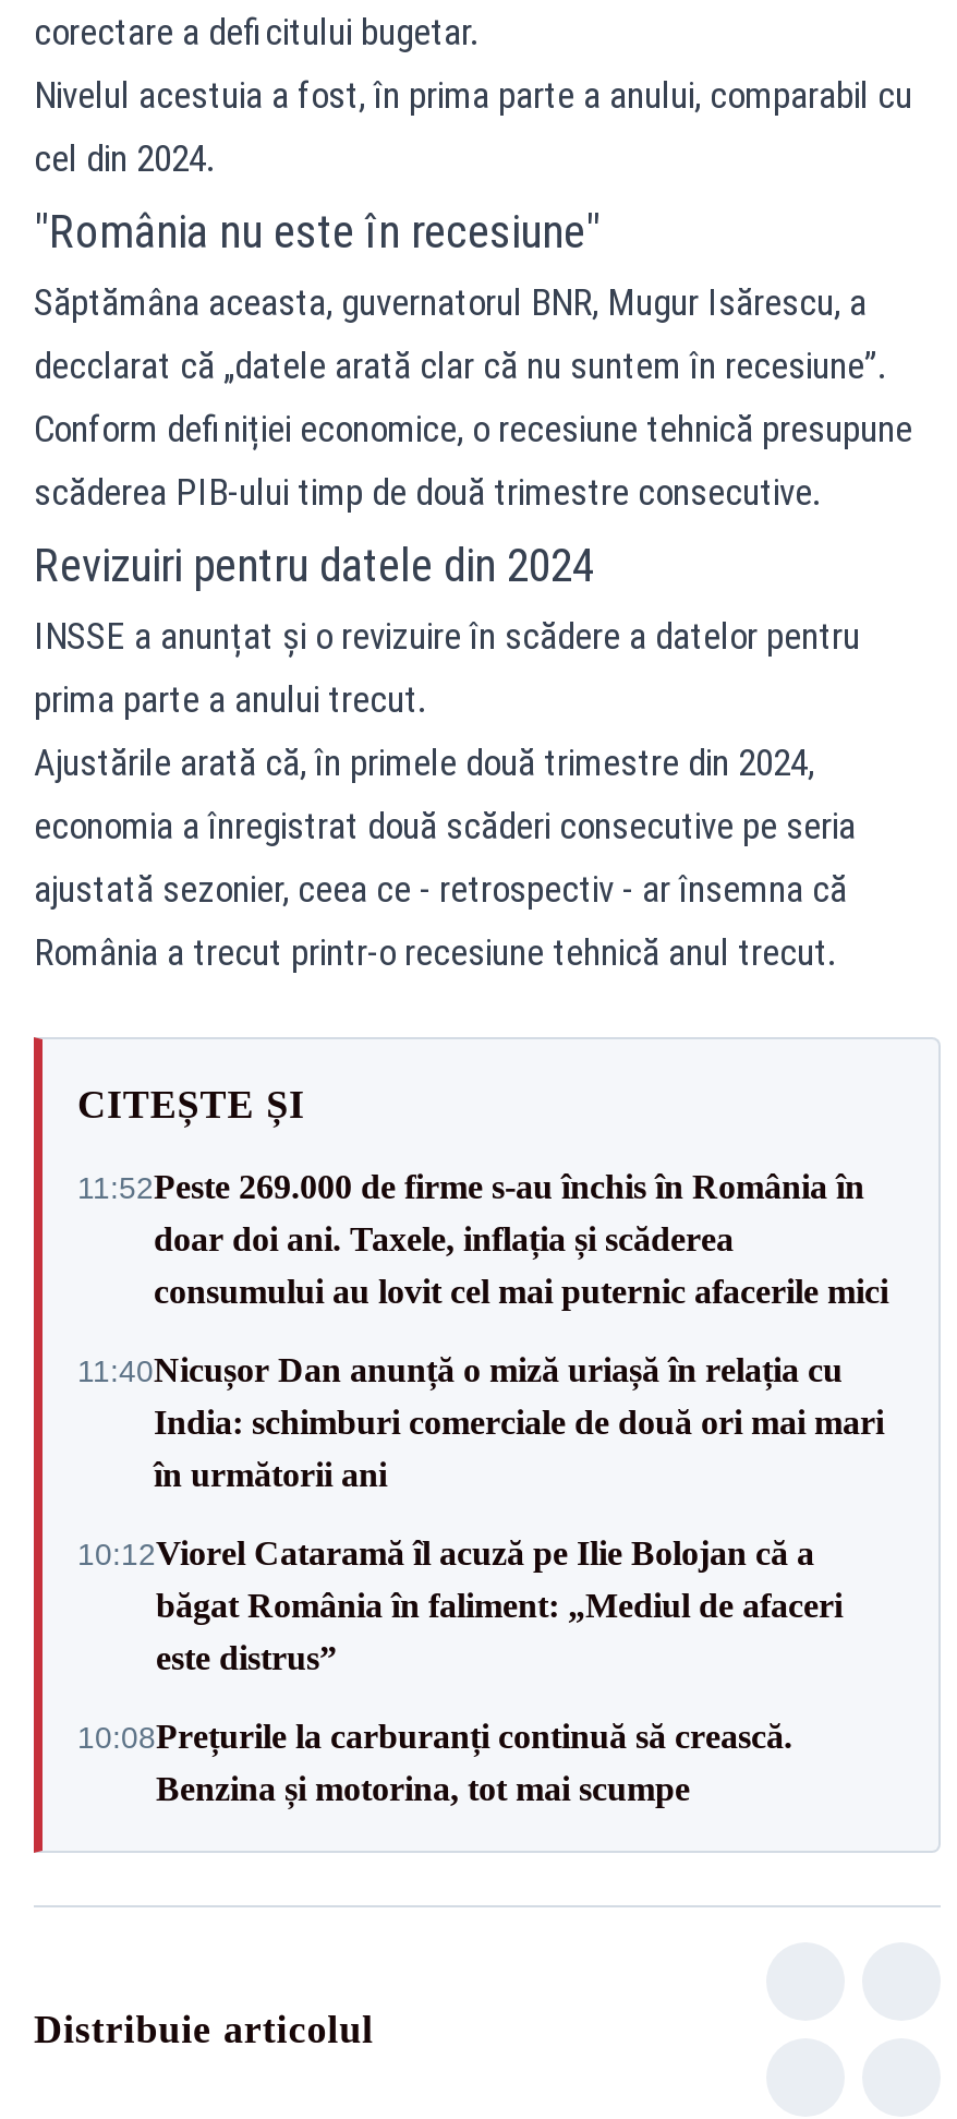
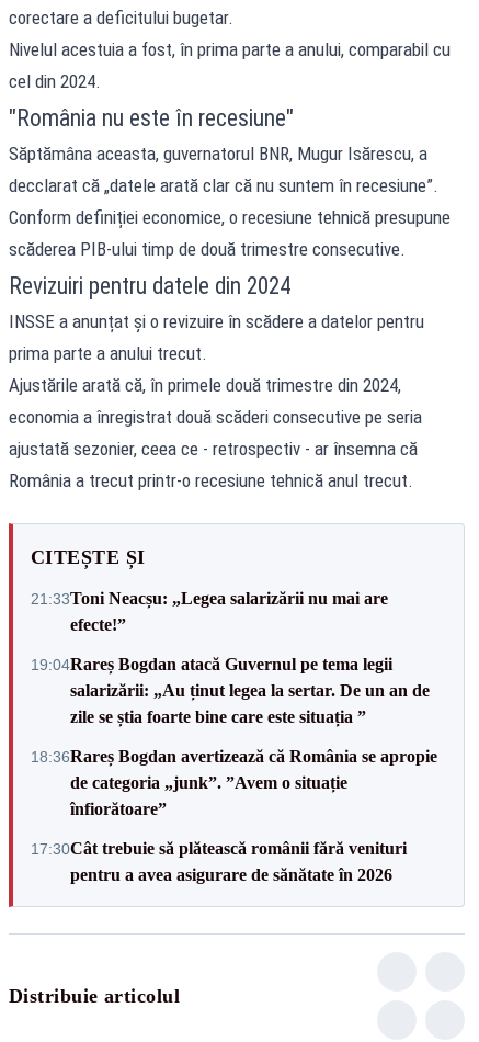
[77,1168,888,1310] 11:52Peste 269.000 de firme s-au închis în România în | doar doi ani. Taxele, inflația și scăderea | consumului au lovit cel mai puternic afacerile mici -> [31,588,388,633] 21:33Toni Neacșu: „Legea salarizării nu mai are | efecte!”
[77,1351,884,1493] 11:40Nicușor Dan anunță o miză uriașă în relația cu | India: schimburi comerciale de două ori mai mari | în următorii ani -> [31,654,430,726] 19:04Rareș Bogdan atacă Guvernul pe tema legii | salarizării: „Au ținut legea la sertar. De un an de | zile se știa foarte bine care este situația ”
[77,1534,843,1676] 10:12Viorel Cataramă îl acuză pe Ilie Bolojan că a | băgat România în faliment: „Mediul de afaceri | este distrus” -> [31,746,437,818] 18:36Rareș Bogdan avertizează că România se apropie | de categoria „junk”. ”Avem o situație | înfiorătoare”
[77,1718,792,1807] 10:08Prețurile la carburanți continuă să crească. | Benzina și motorina, tot mai scumpe -> [31,839,407,884] 17:30Cât trebuie să plătească românii fără venituri | pentru a avea asigurare de sănătate în 2026

